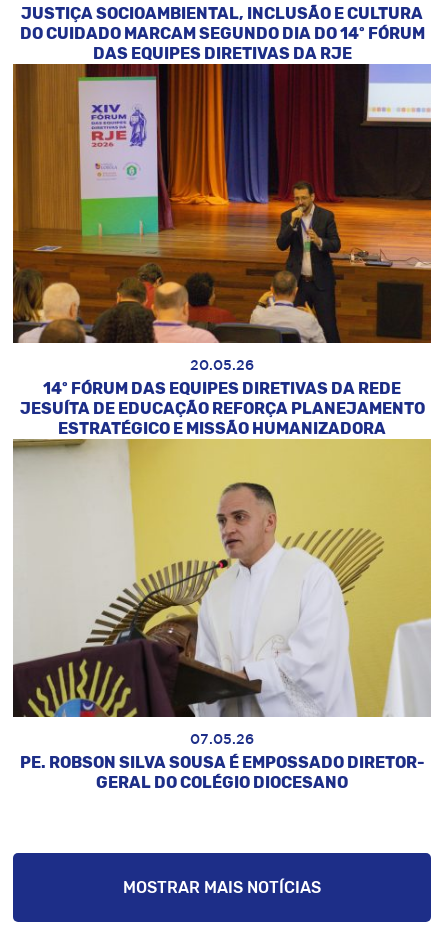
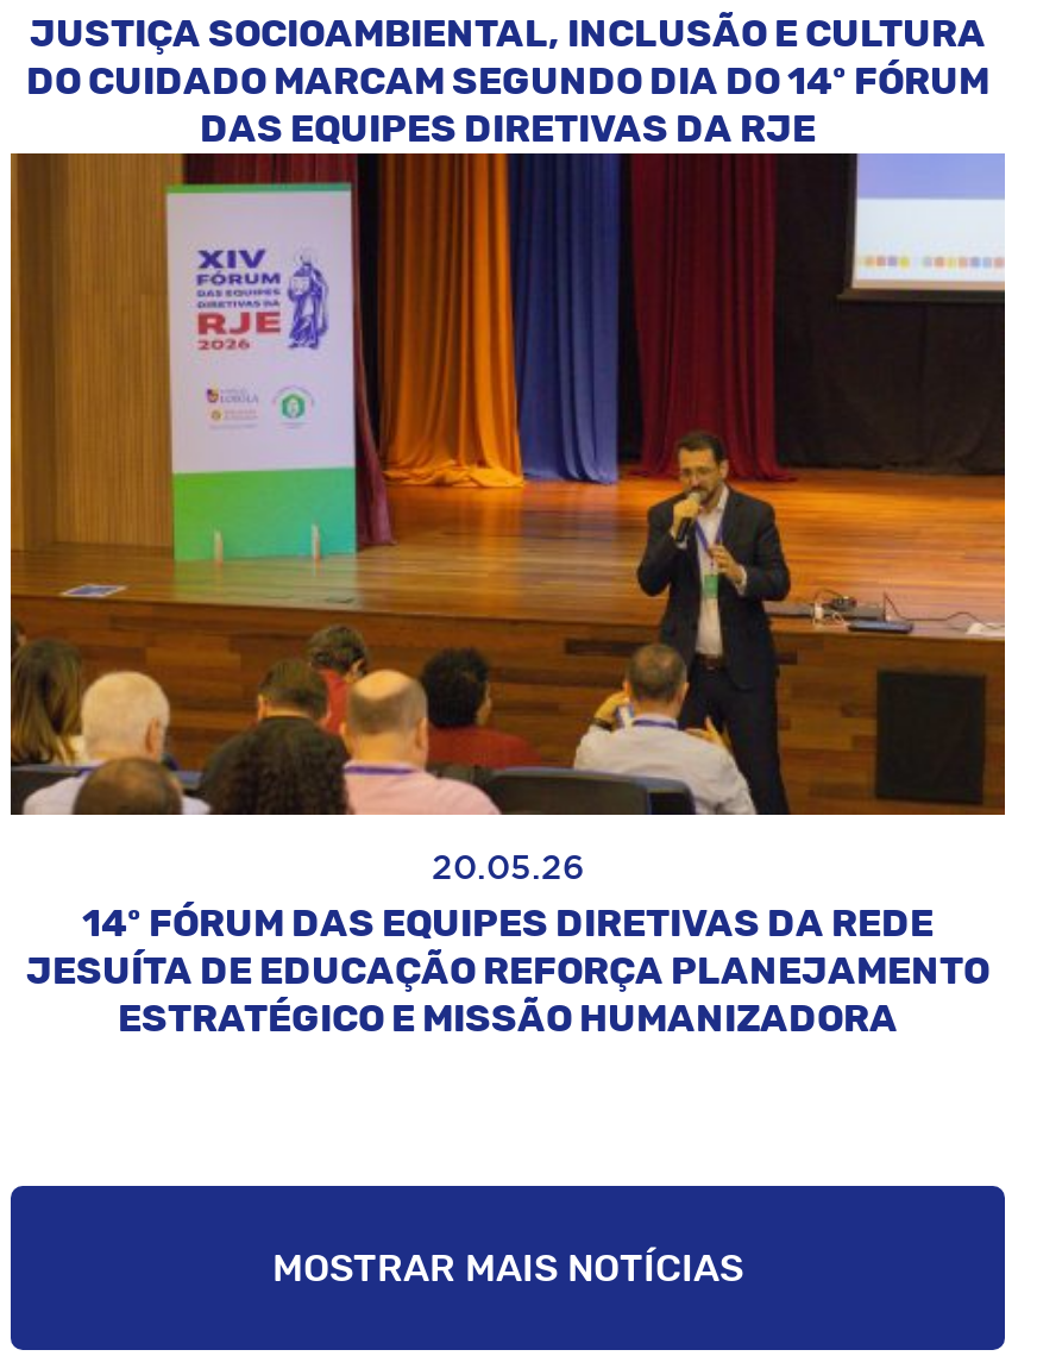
[12,438,432,792] [image] | 07.05.26 | PE. ROBSON SILVA SOUSA É EMPOSSADO DIRETOR- | GERAL DO COLÉGIO DIOCESANO -> none

